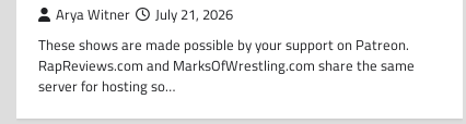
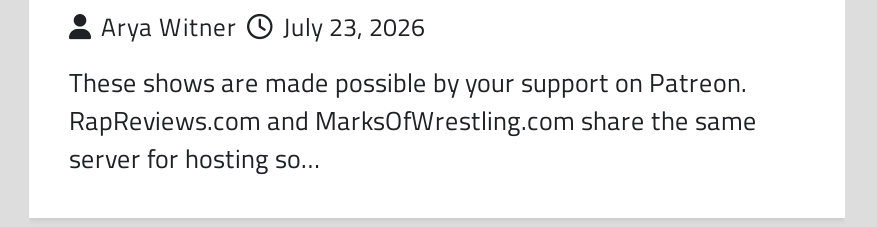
[56,4,233,25] Arya Witner July 21, 2026 -> [101,8,425,46] Arya Witner July 23, 2026

